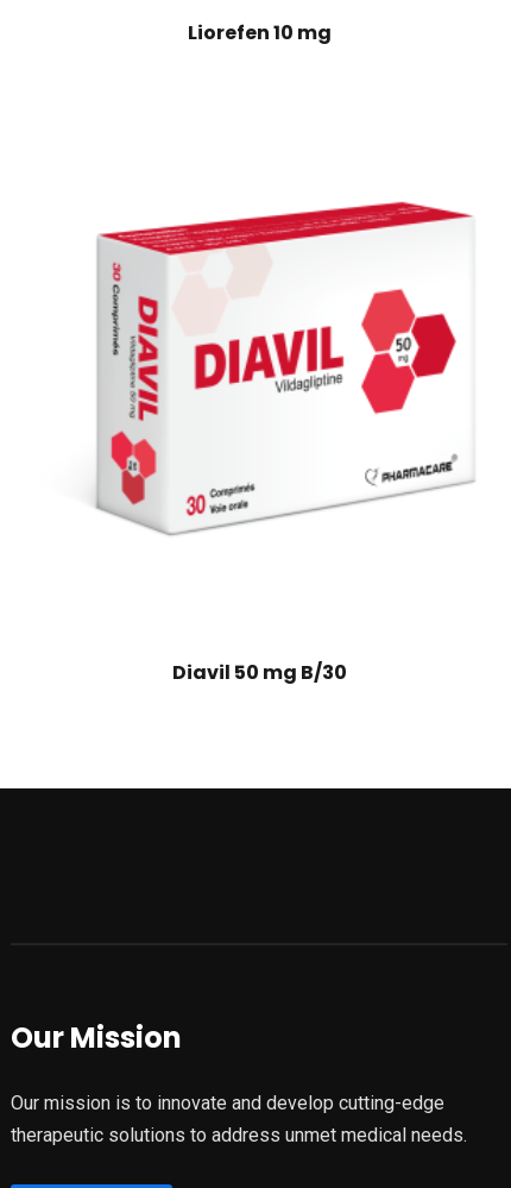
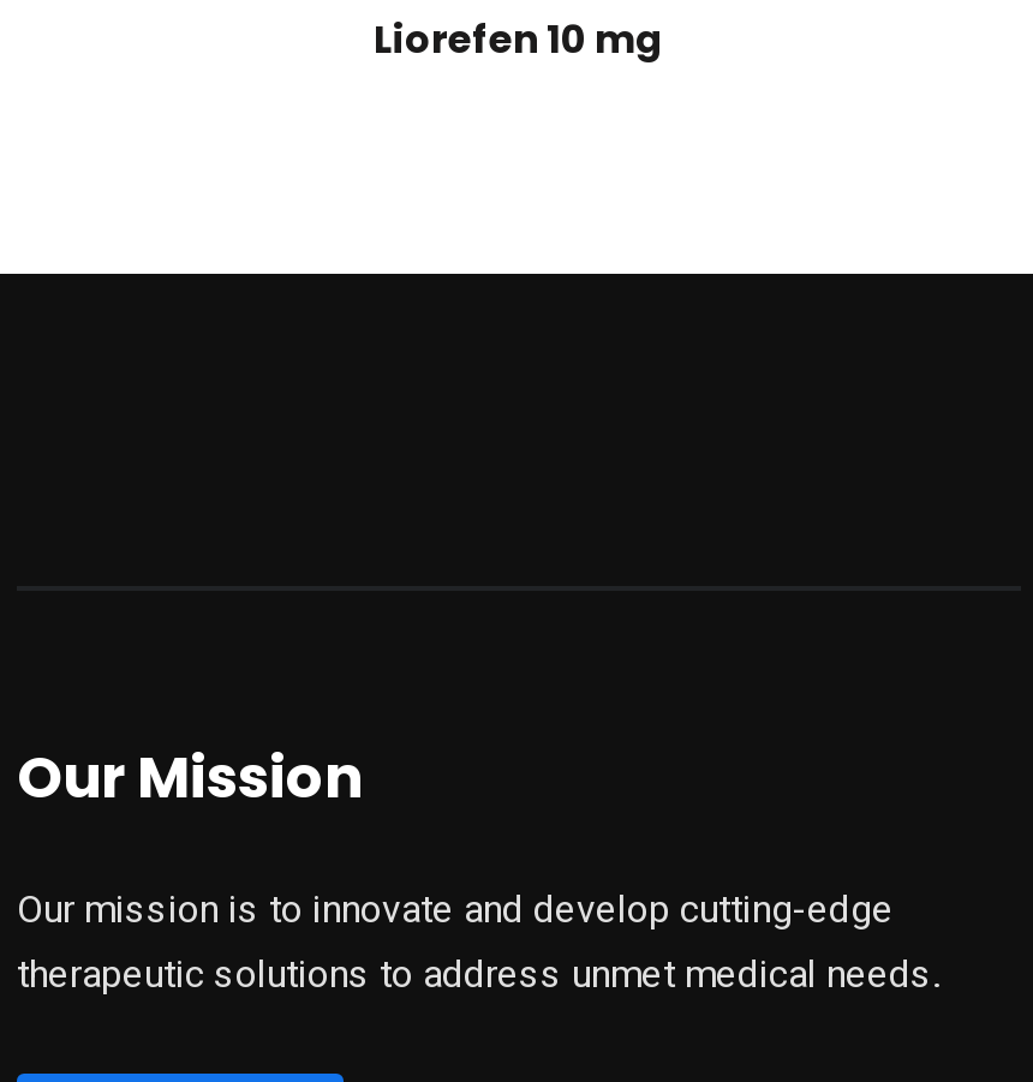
[94,201,475,536] [image] -> none
[172,658,346,686] Diavil 50 mg B/30 -> none

